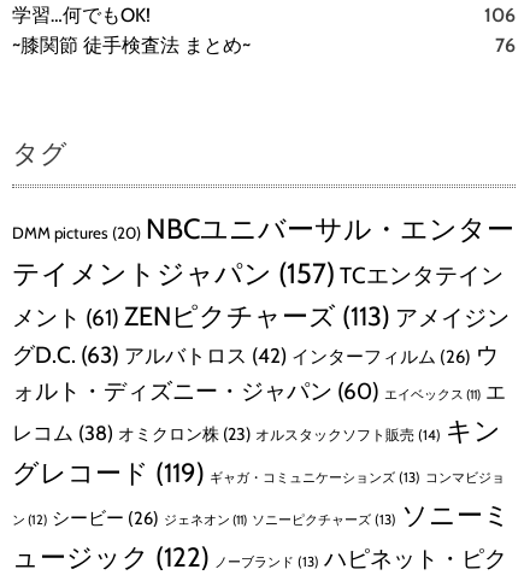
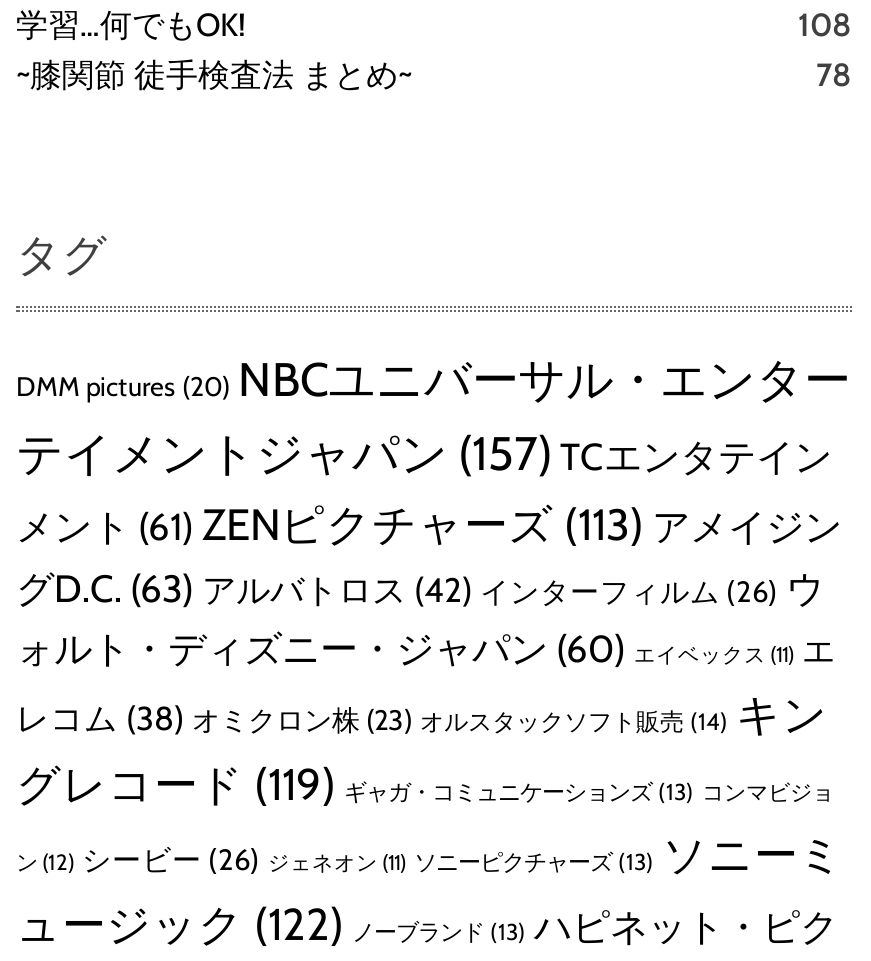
[484,4,516,27] 106 -> [798,6,852,44] 108
[495,34,516,57] 76 -> [816,56,852,94] 78

